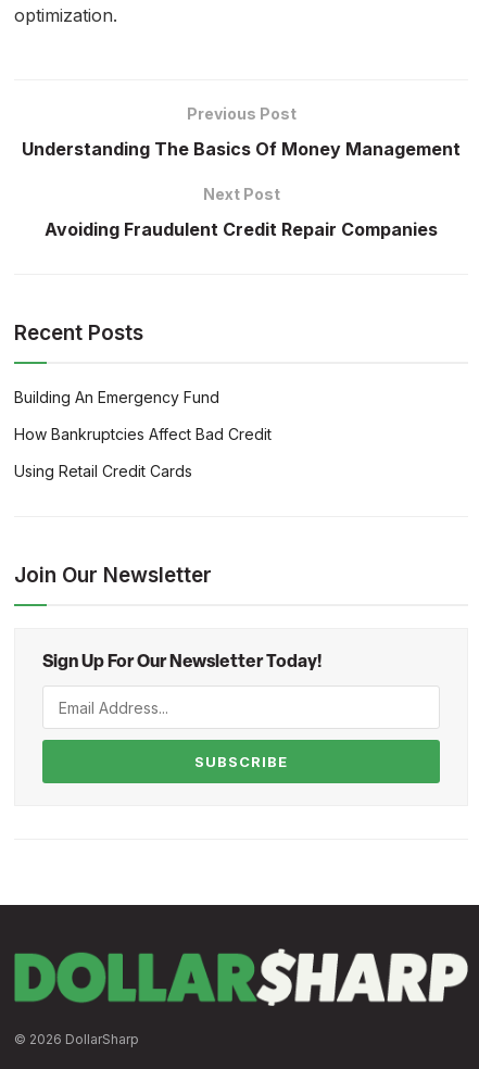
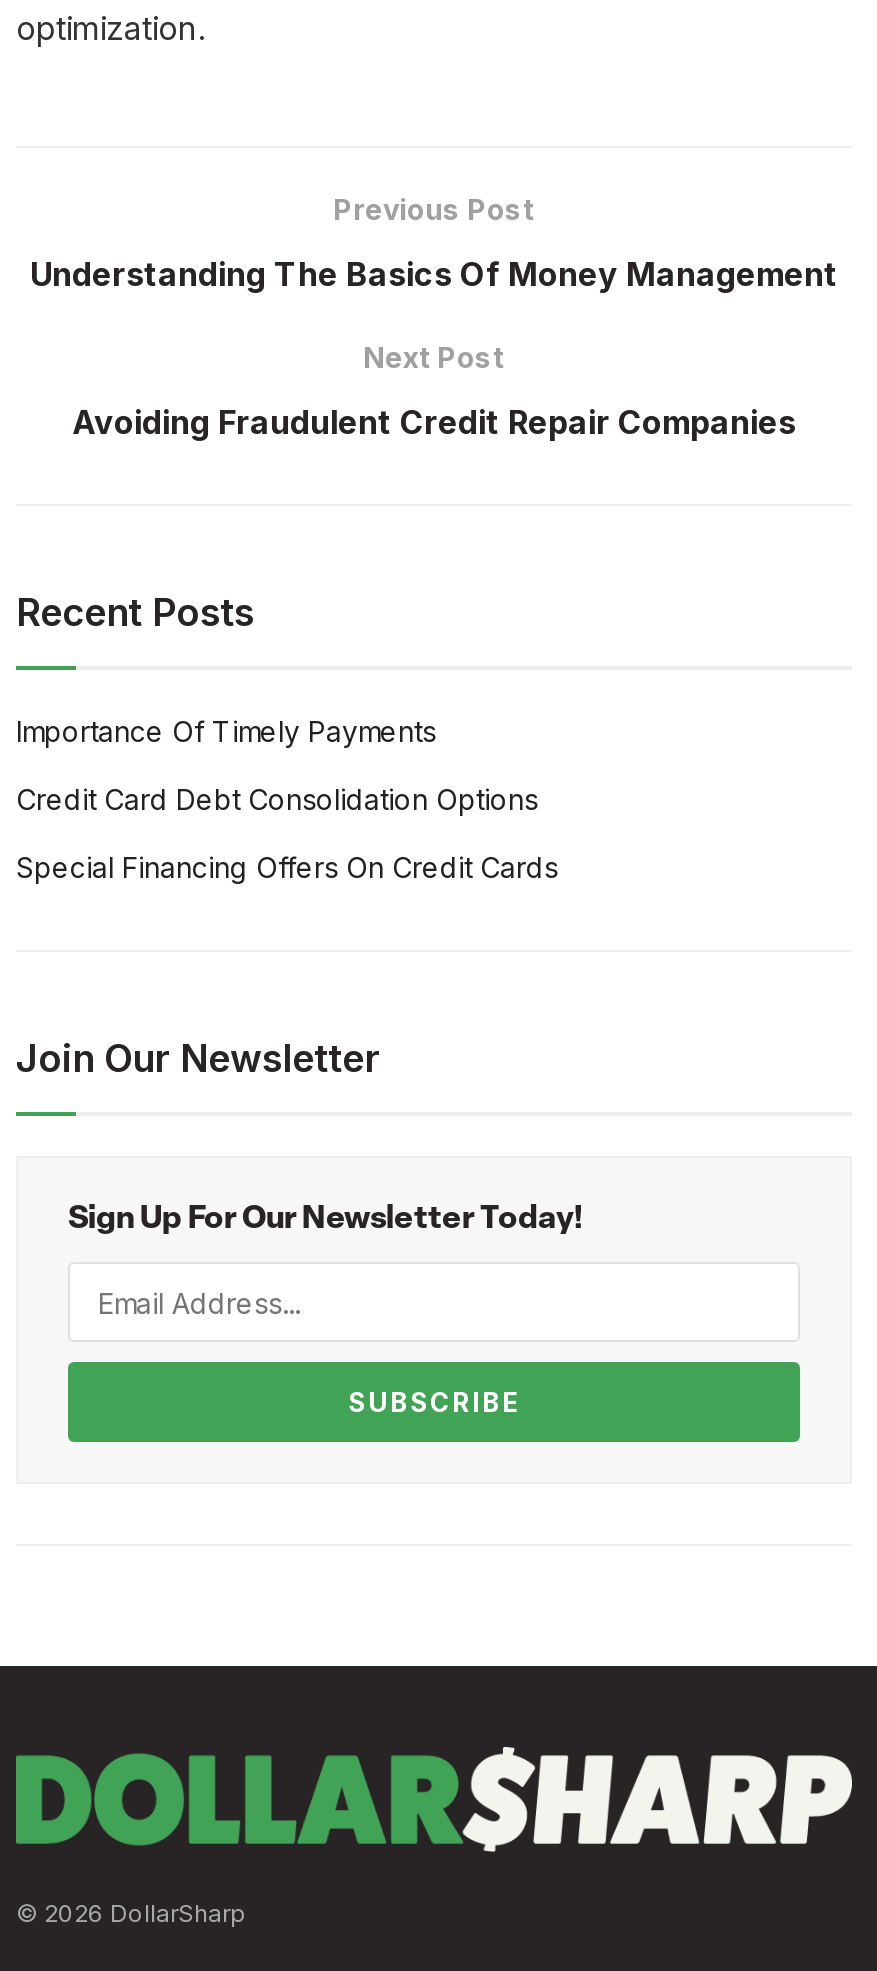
[14,388,219,407] Building An Emergency Fund -> [16,715,436,749] Importance Of Timely Payments
[14,425,272,444] How Bankruptcies Affect Bad Credit -> [16,783,538,817] Credit Card Debt Consolidation Options
[14,462,192,481] Using Retail Credit Cards -> [16,851,558,885] Special Financing Offers On Credit Cards

